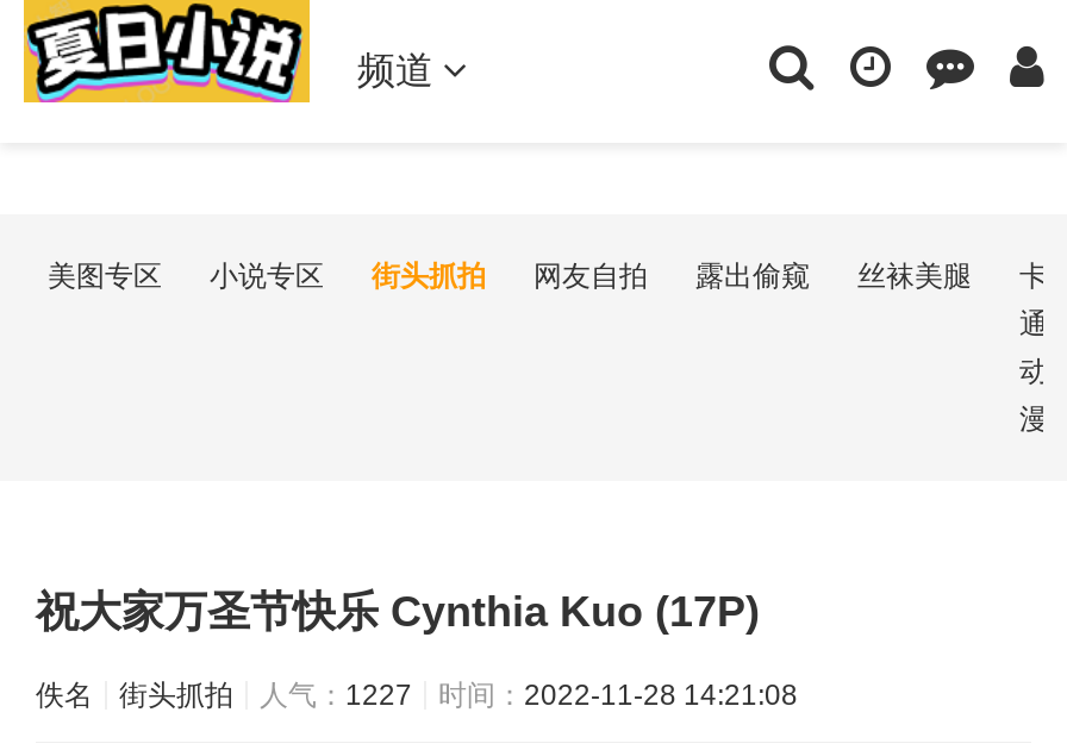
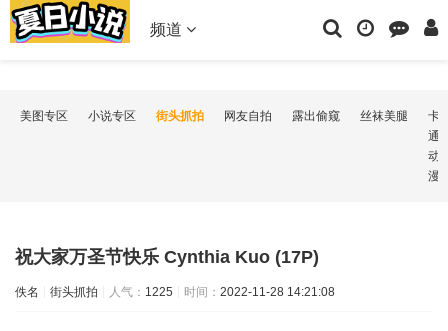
[260,679,412,712] 人气：1227 -> [109,285,173,299] 人气：1225

